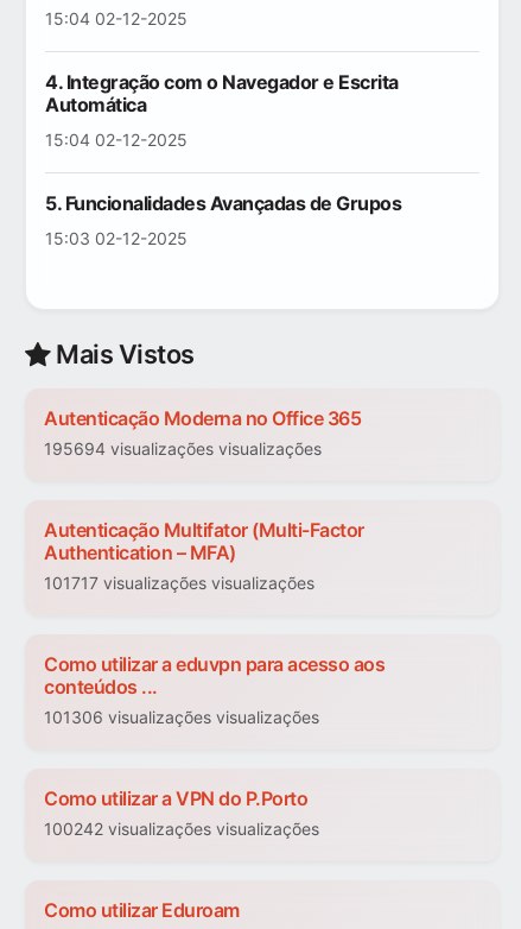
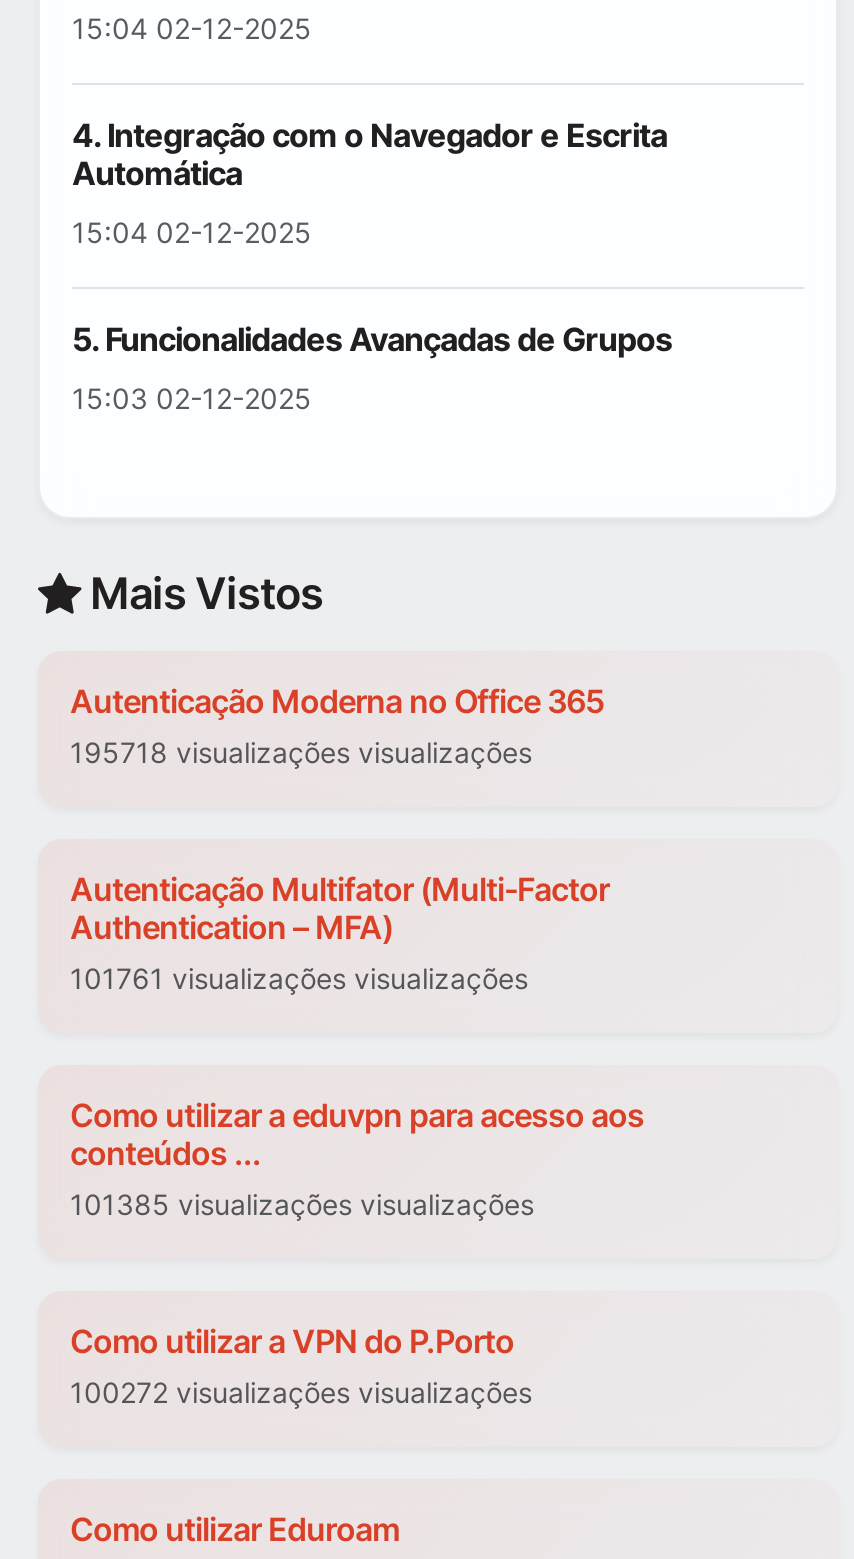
[44,439,322,459] 195694 visualizações visualizações -> [70,736,532,770] 195718 visualizações visualizações
[44,573,314,593] 101717 visualizações visualizações -> [70,962,528,996] 101761 visualizações visualizações
[44,707,319,728] 101306 visualizações visualizações -> [70,1188,534,1222] 101385 visualizações visualizações
[44,819,319,839] 100242 visualizações visualizações -> [70,1376,532,1410] 100272 visualizações visualizações

